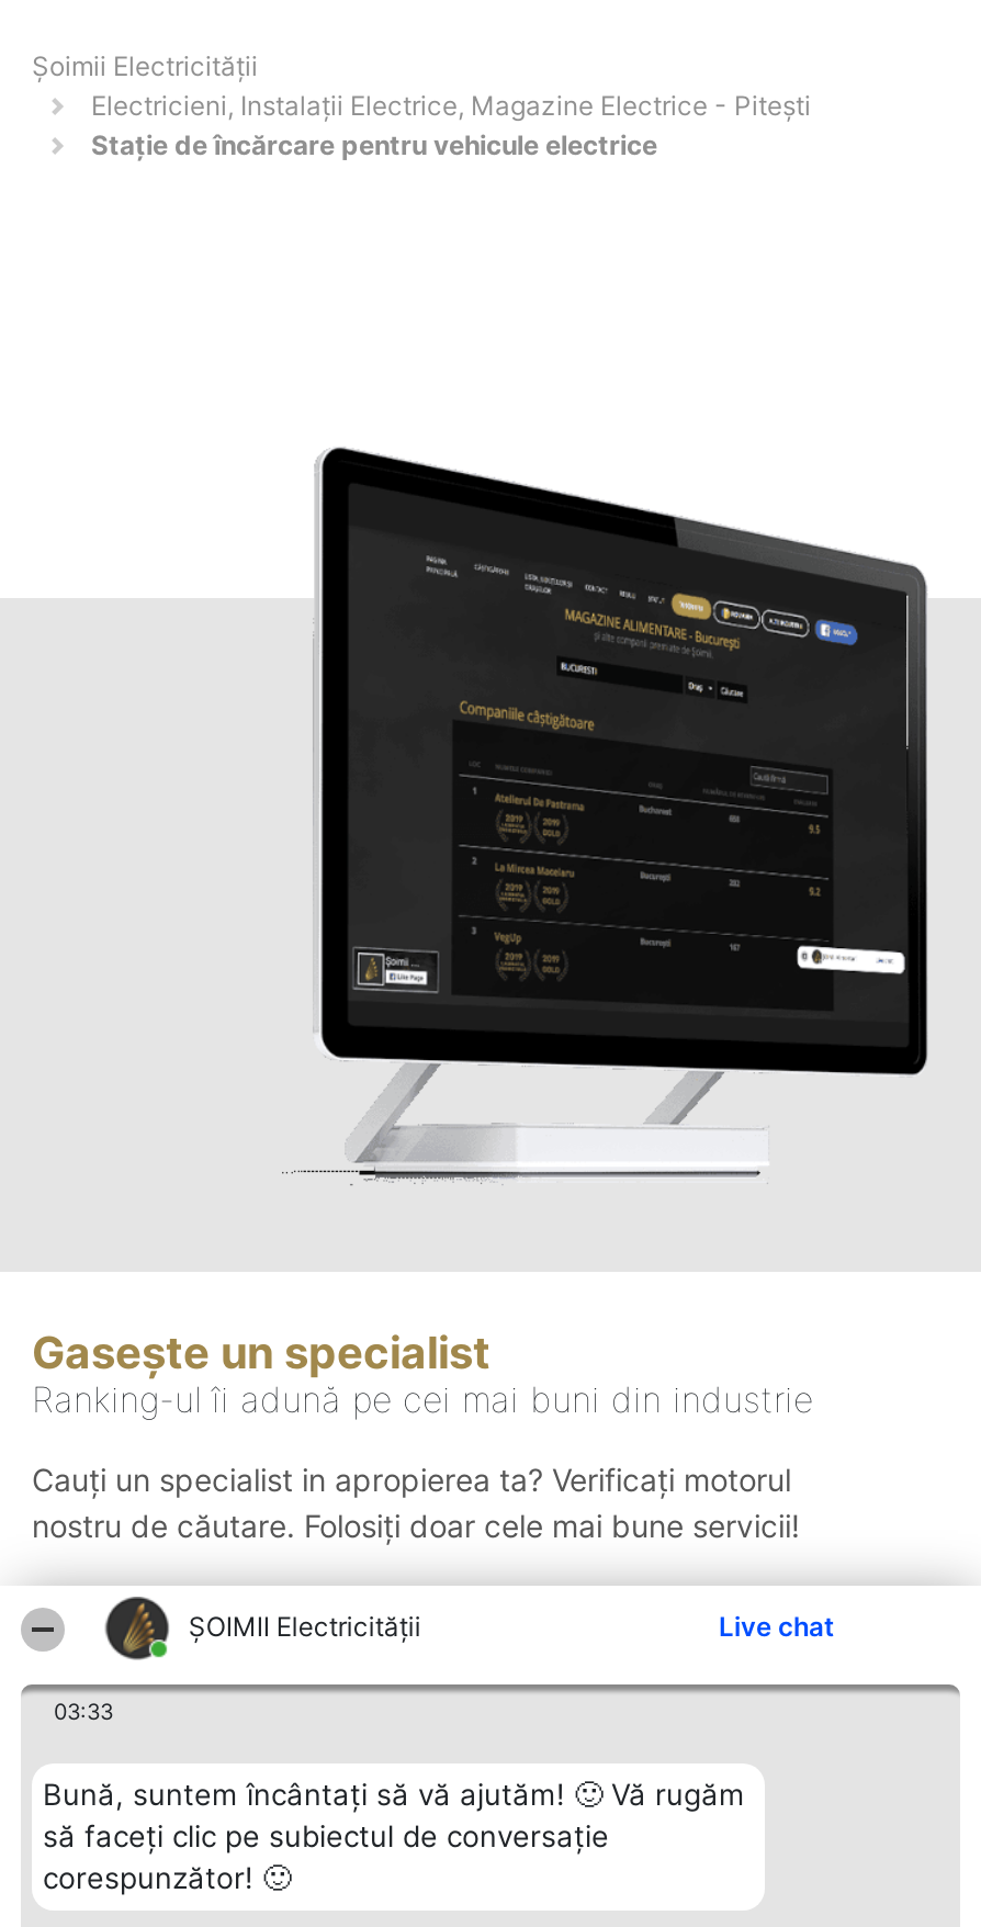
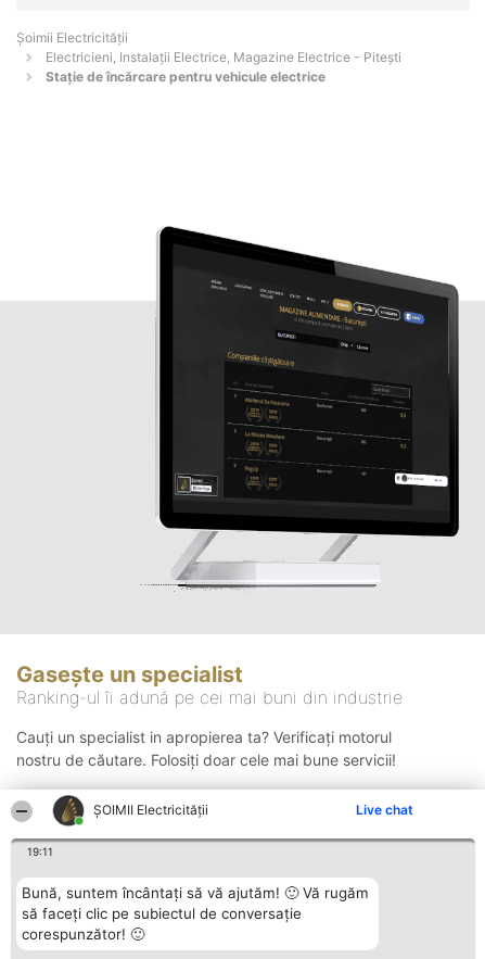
[54,1698,113,1724] 03:33 -> [27,845,53,858] 19:11

